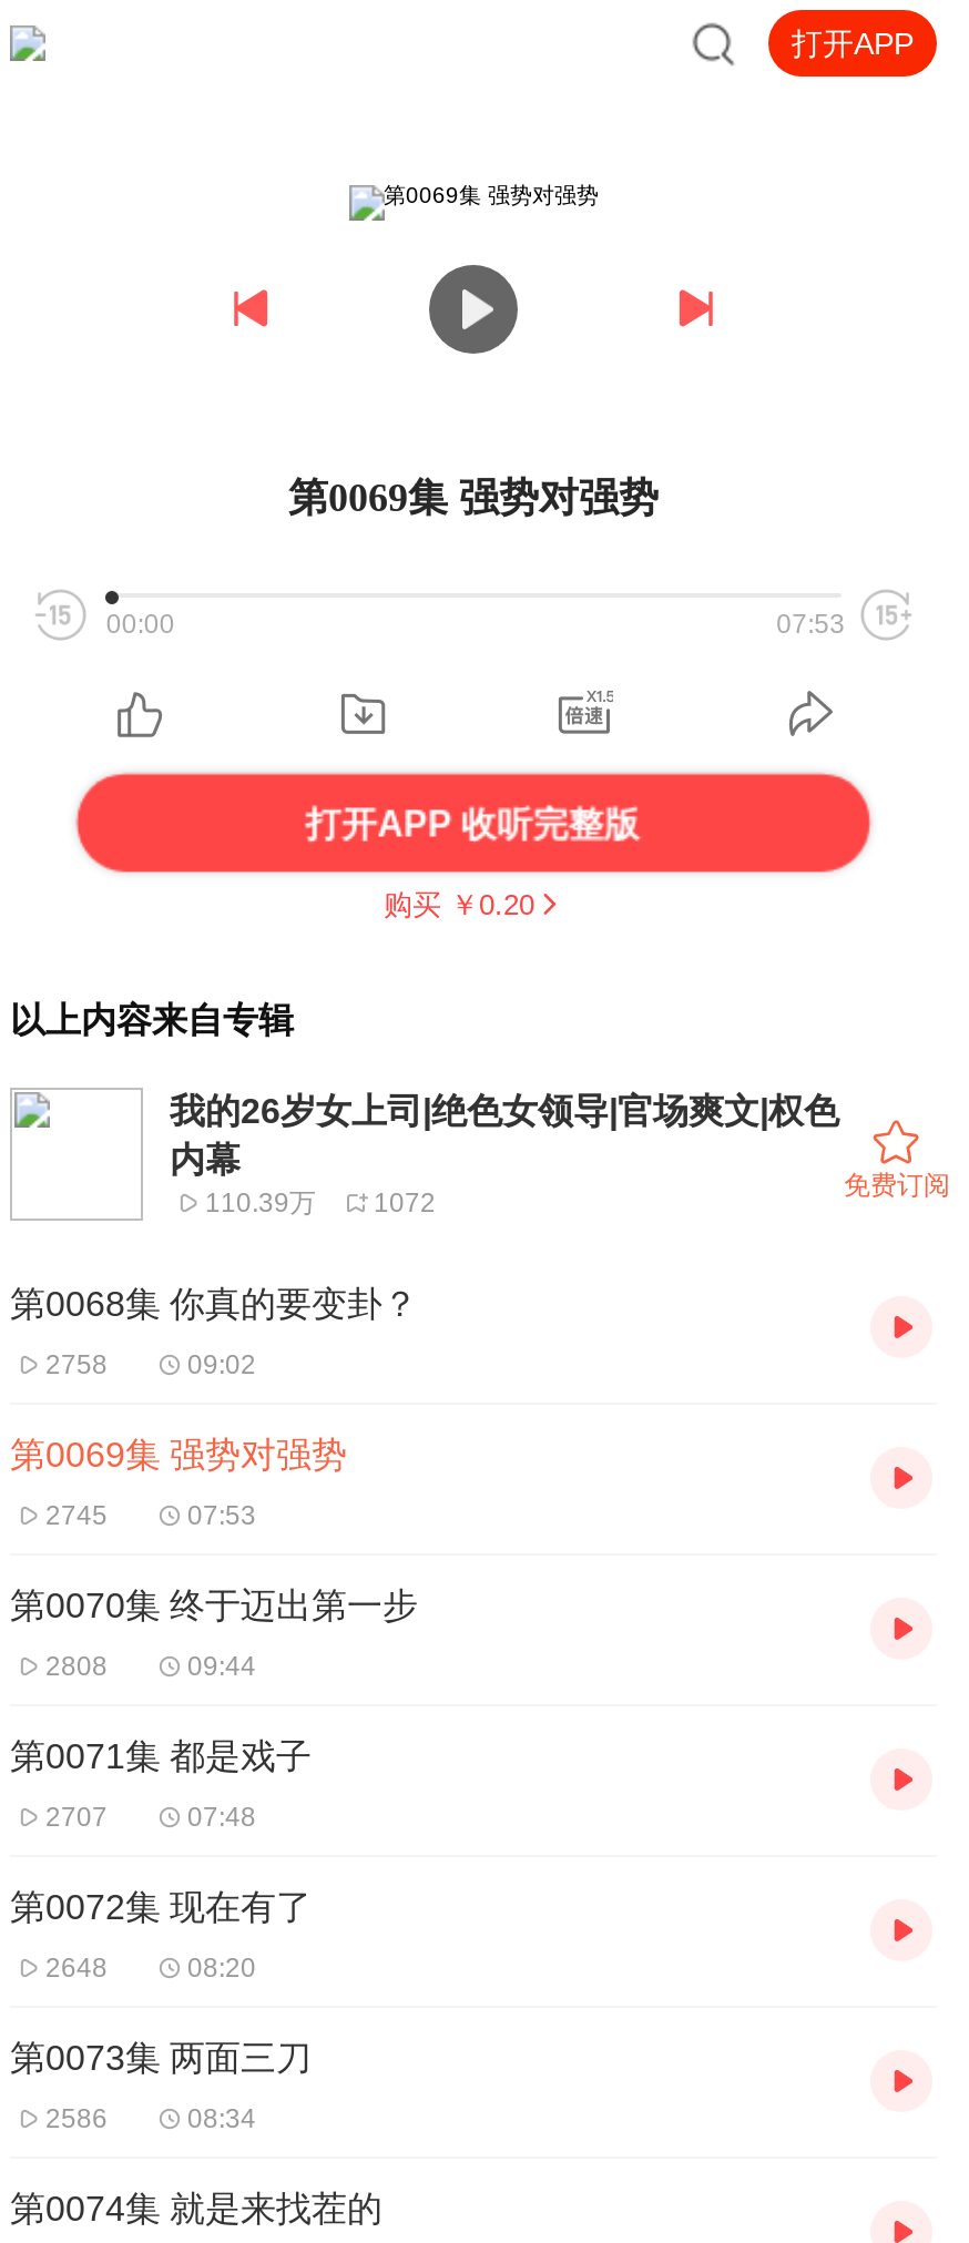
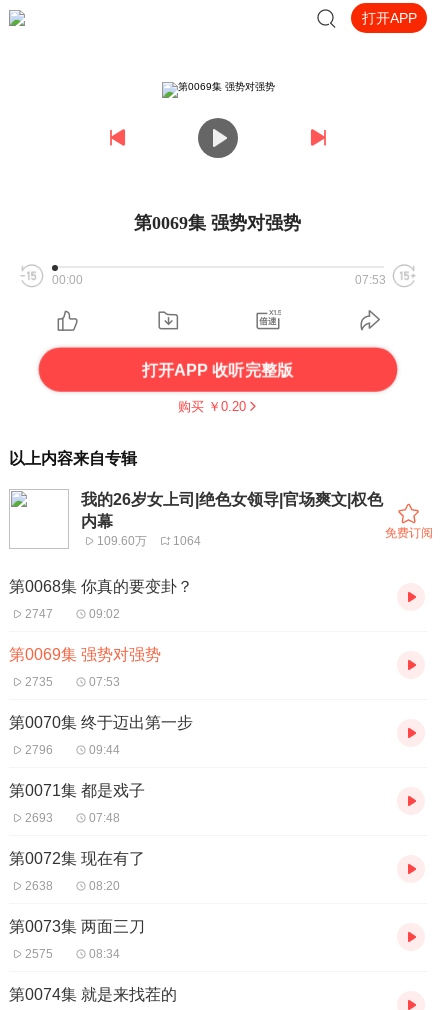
[205,1187,316,1219] 110.39万 -> [97,534,147,548] 109.60万
[374,1187,436,1219] 1072 -> [173,534,201,548] 1064
[45,1349,108,1380] 2758 -> [25,607,53,621] 2747
[45,1500,108,1531] 2745 -> [25,675,53,689] 2735
[45,1650,108,1682] 2808 -> [25,743,53,757] 2796
[45,1801,108,1832] 2707 -> [25,811,53,825] 2693
[45,1952,108,1983] 2648 -> [25,879,53,893] 2638
[45,2103,108,2134] 2586 -> [25,947,53,961] 2575

